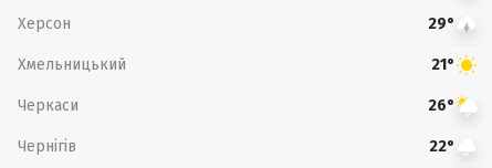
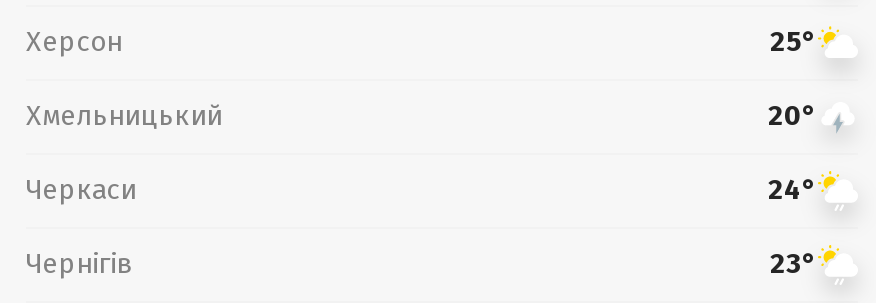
[428,14,456,33] 29° -> [770,25,818,59] 25°
[431,55,456,74] 21° -> [768,99,818,133] 20°
[428,96,456,115] 26° -> [768,173,818,207] 24°
[429,137,456,156] 22° -> [770,247,818,281] 23°

